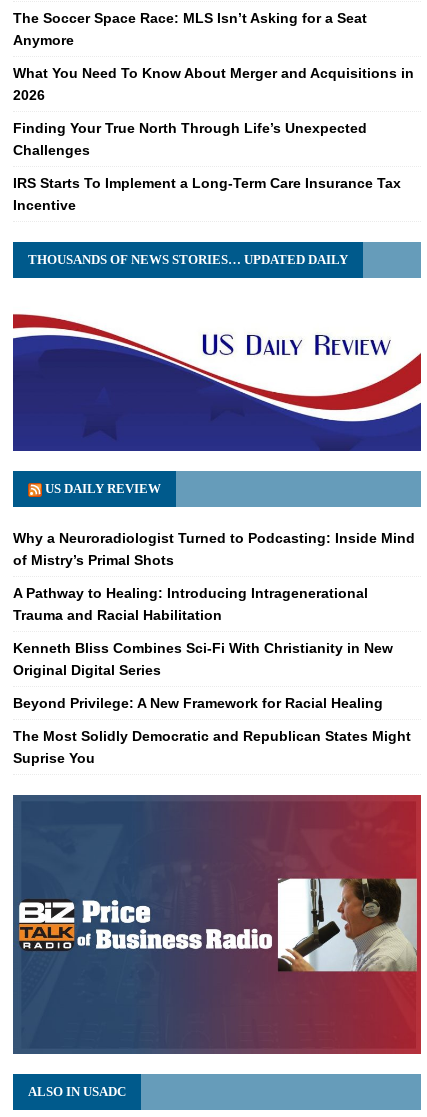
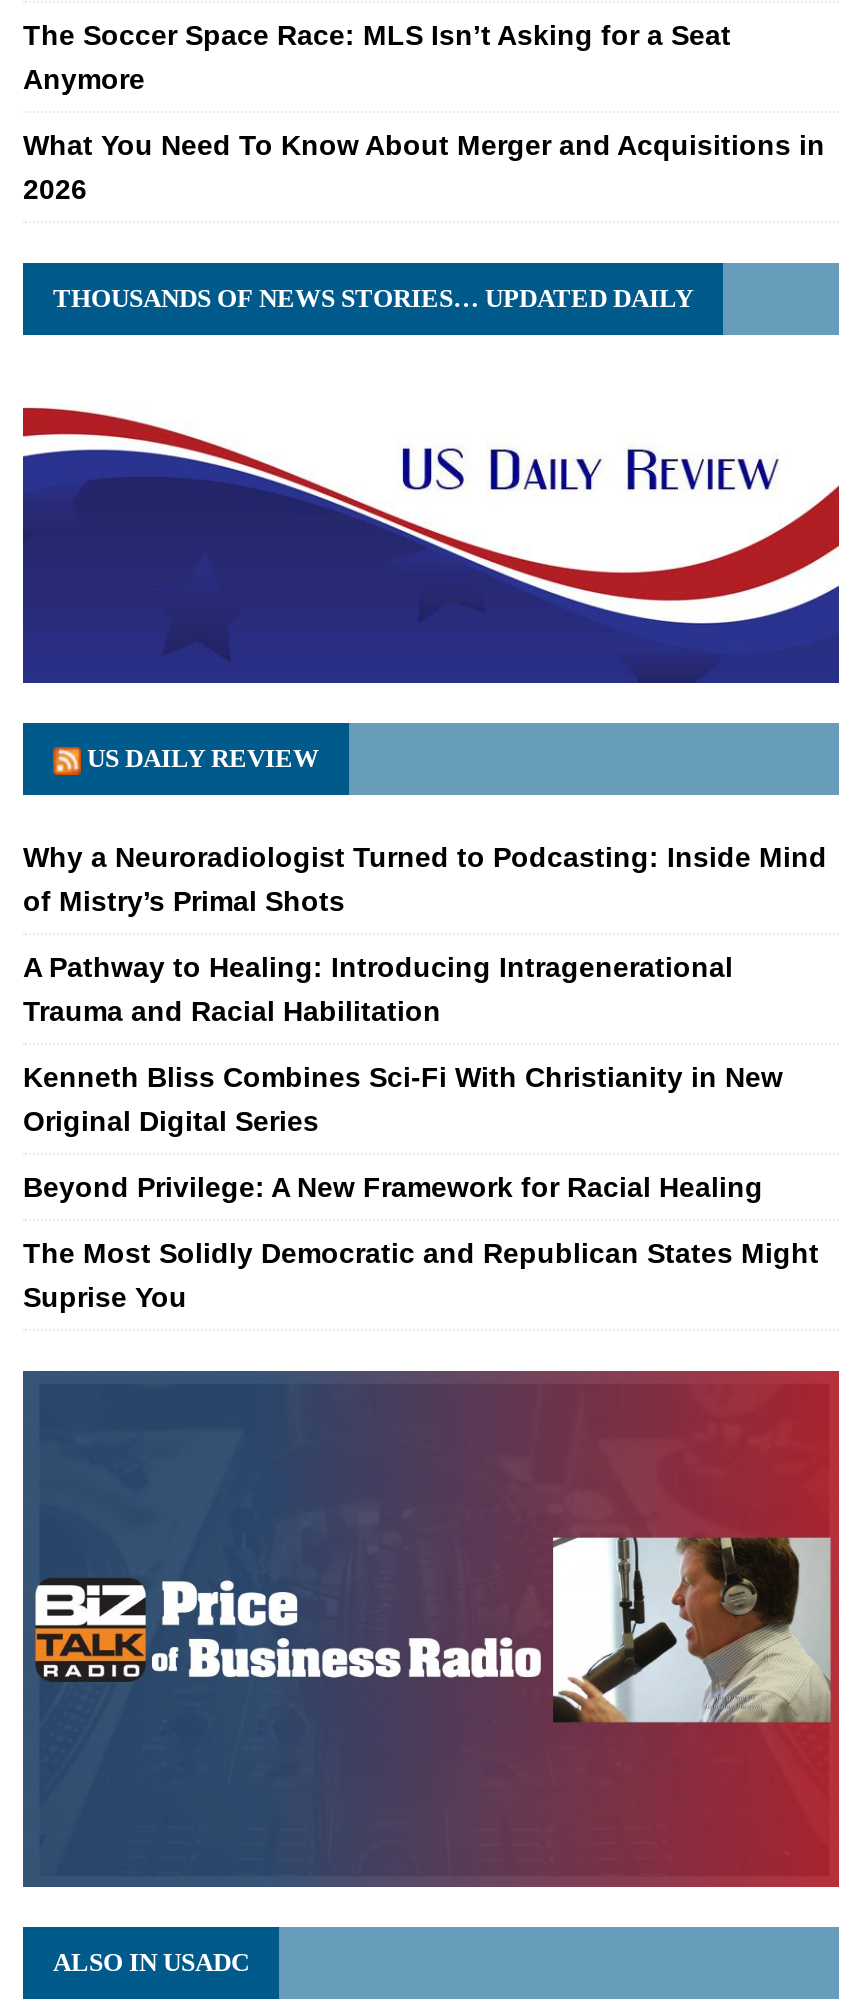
[13,120,401,213] Finding Your True North Through Life’s Unexpected | Challenges | IRS Starts To Implement a Long-Term Care Insurance Tax | Incentive -> none

